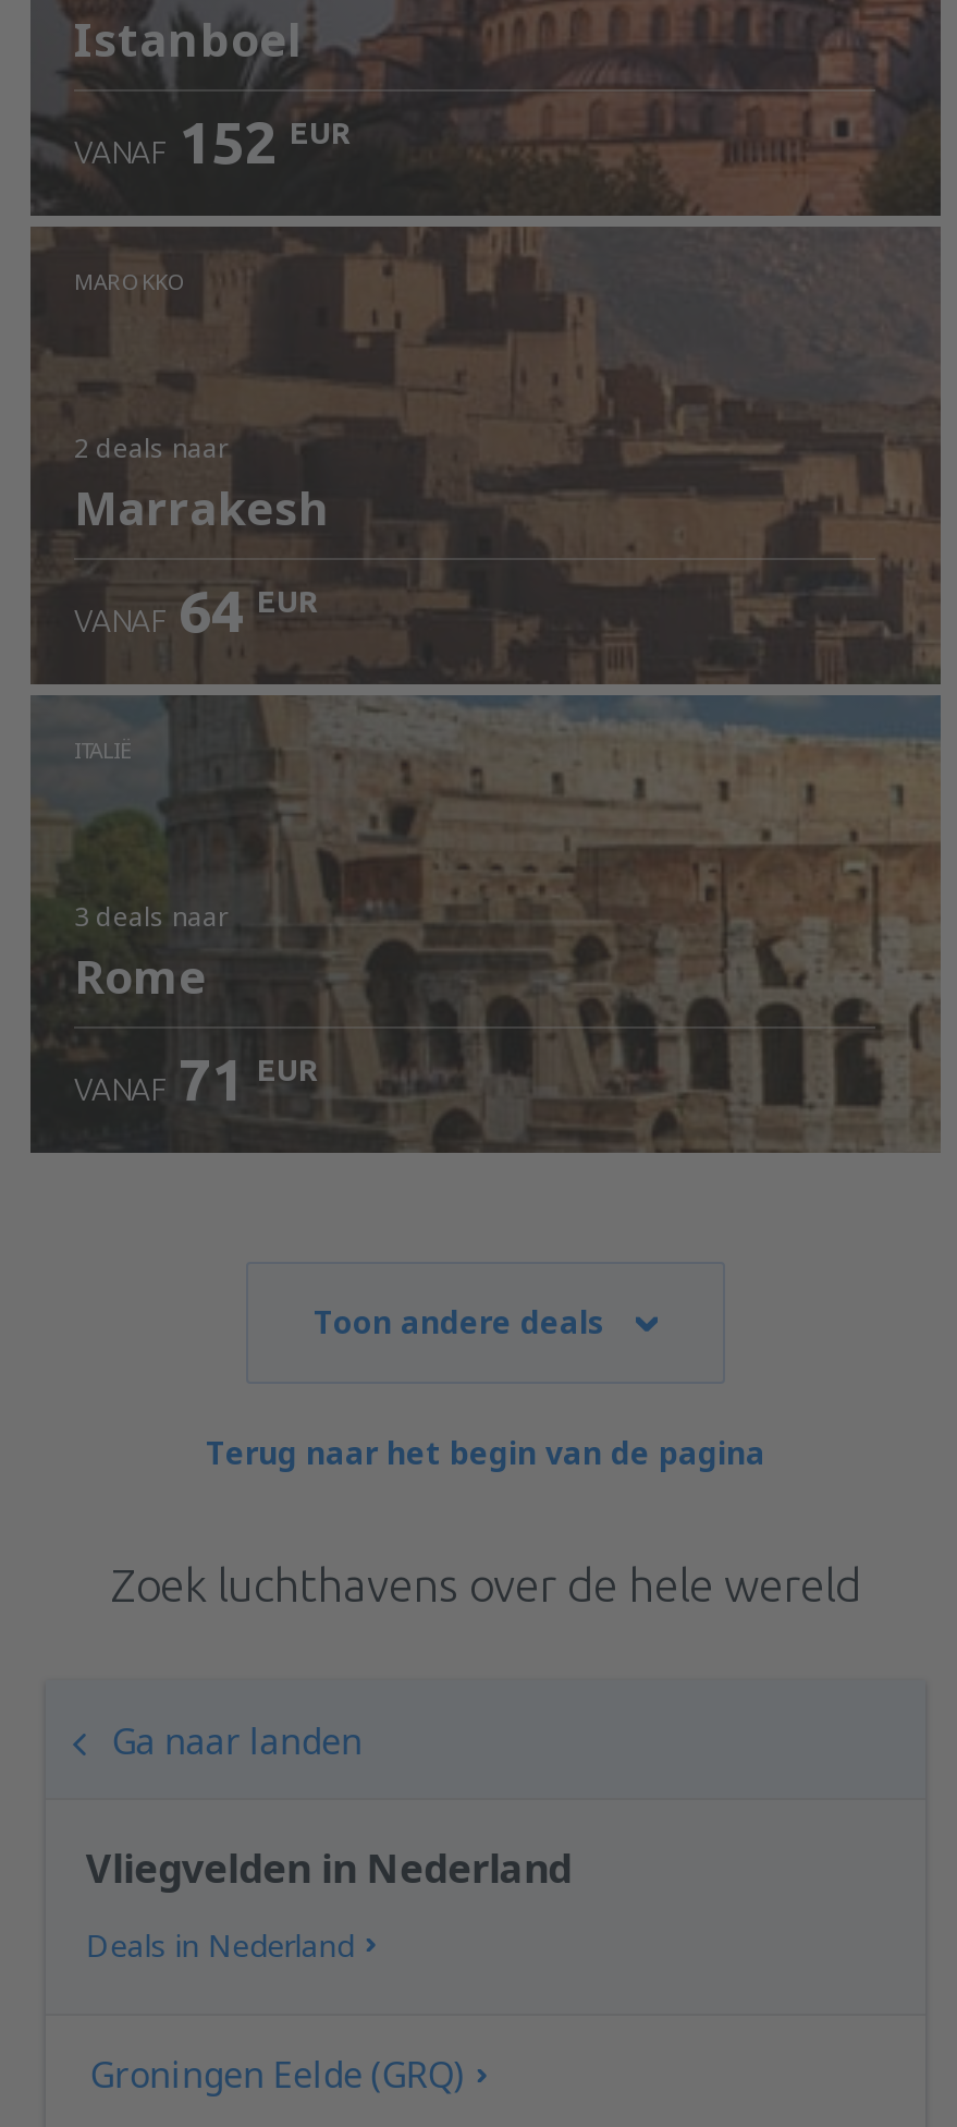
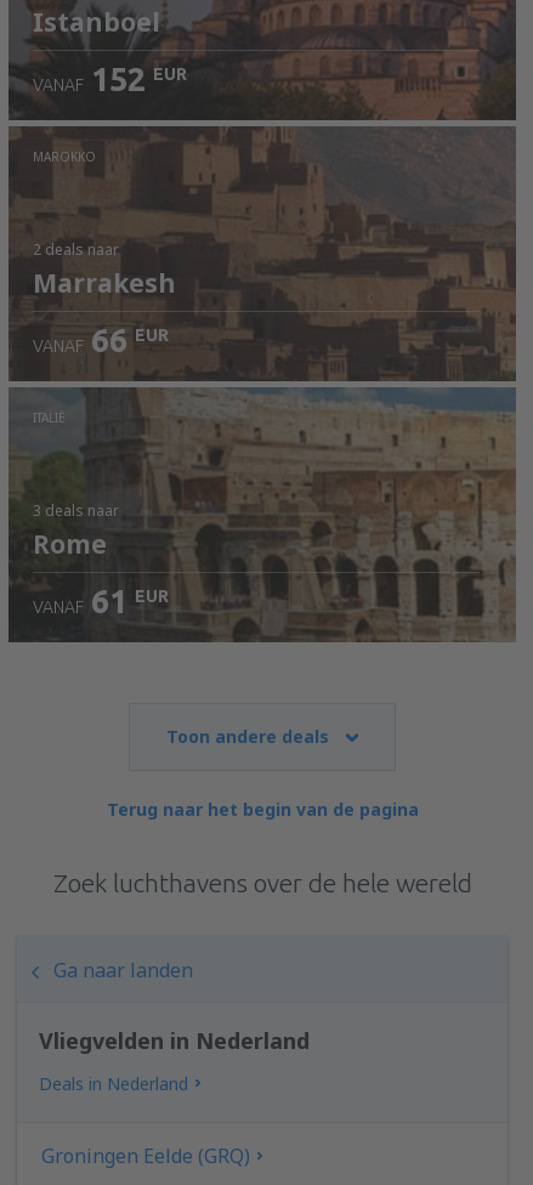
[74,578,318,643] VANAF 64 EUR -> [33,322,169,358] VANAF 66 EUR
[74,1046,318,1111] VANAF 71 EUR -> [33,583,169,619] VANAF 61 EUR

